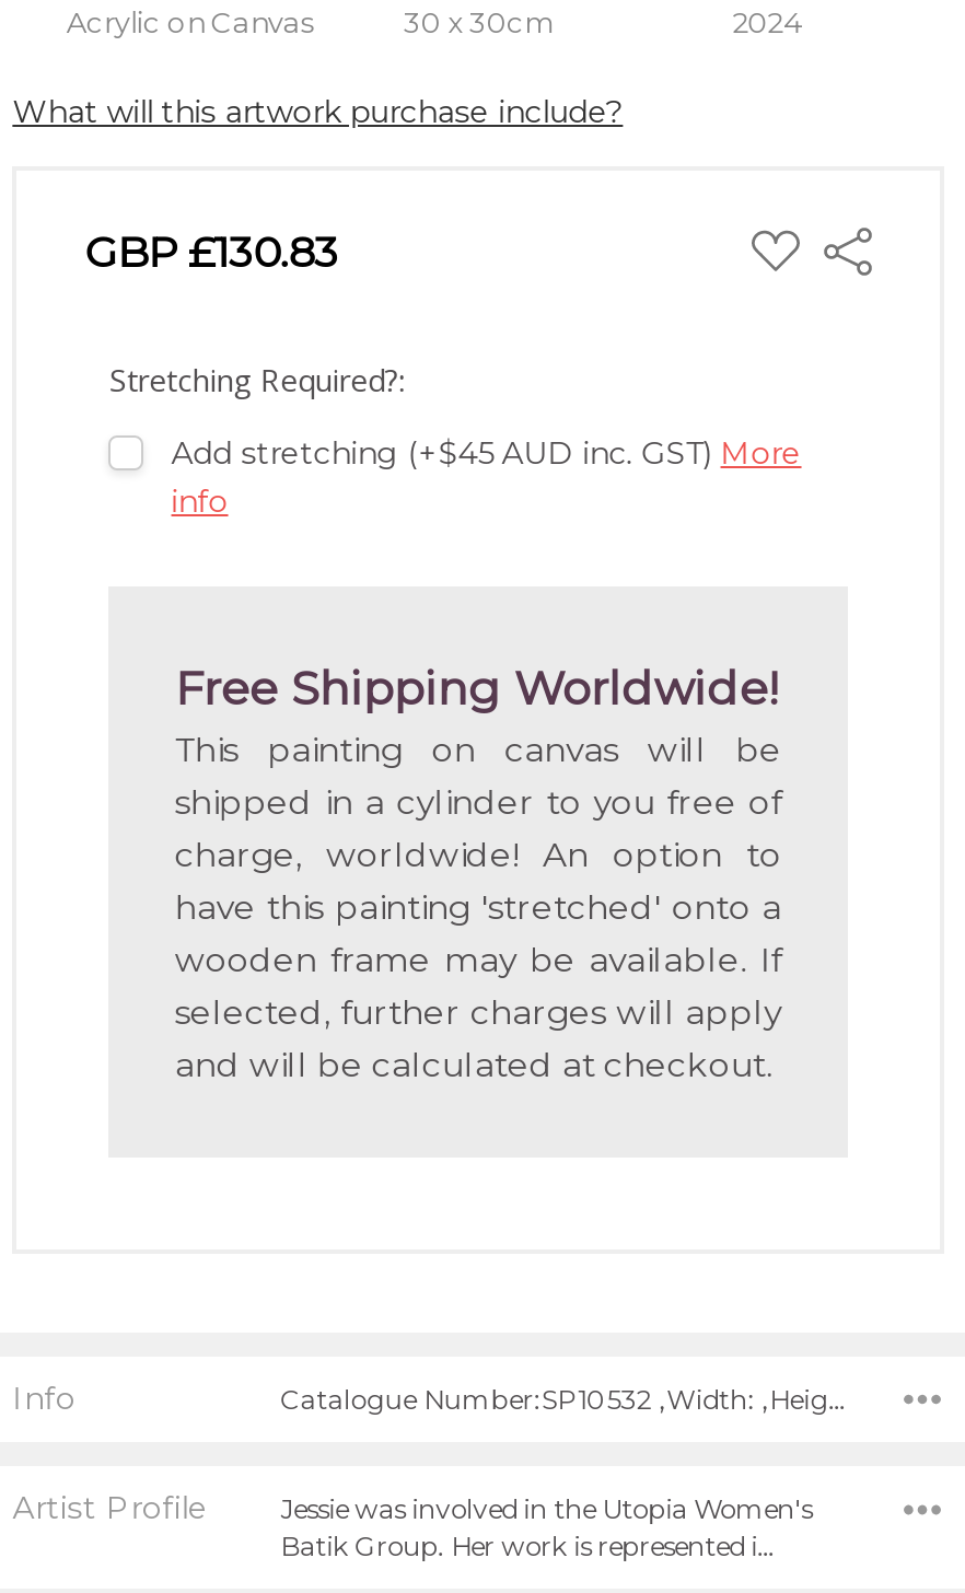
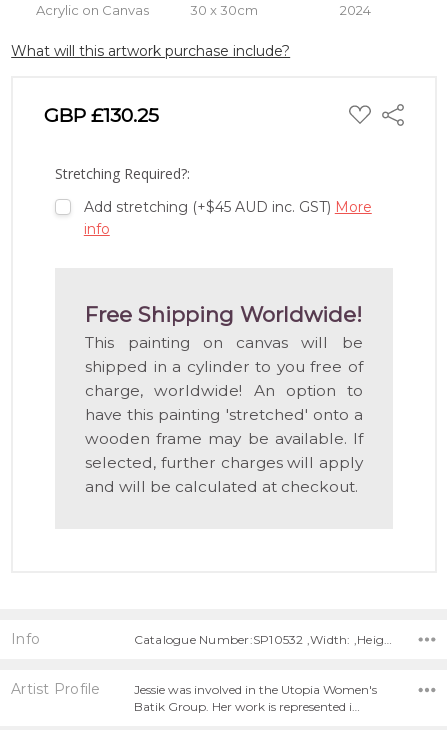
[85,224,339,277] GBP £130.83 -> [44,102,159,126] GBP £130.25

